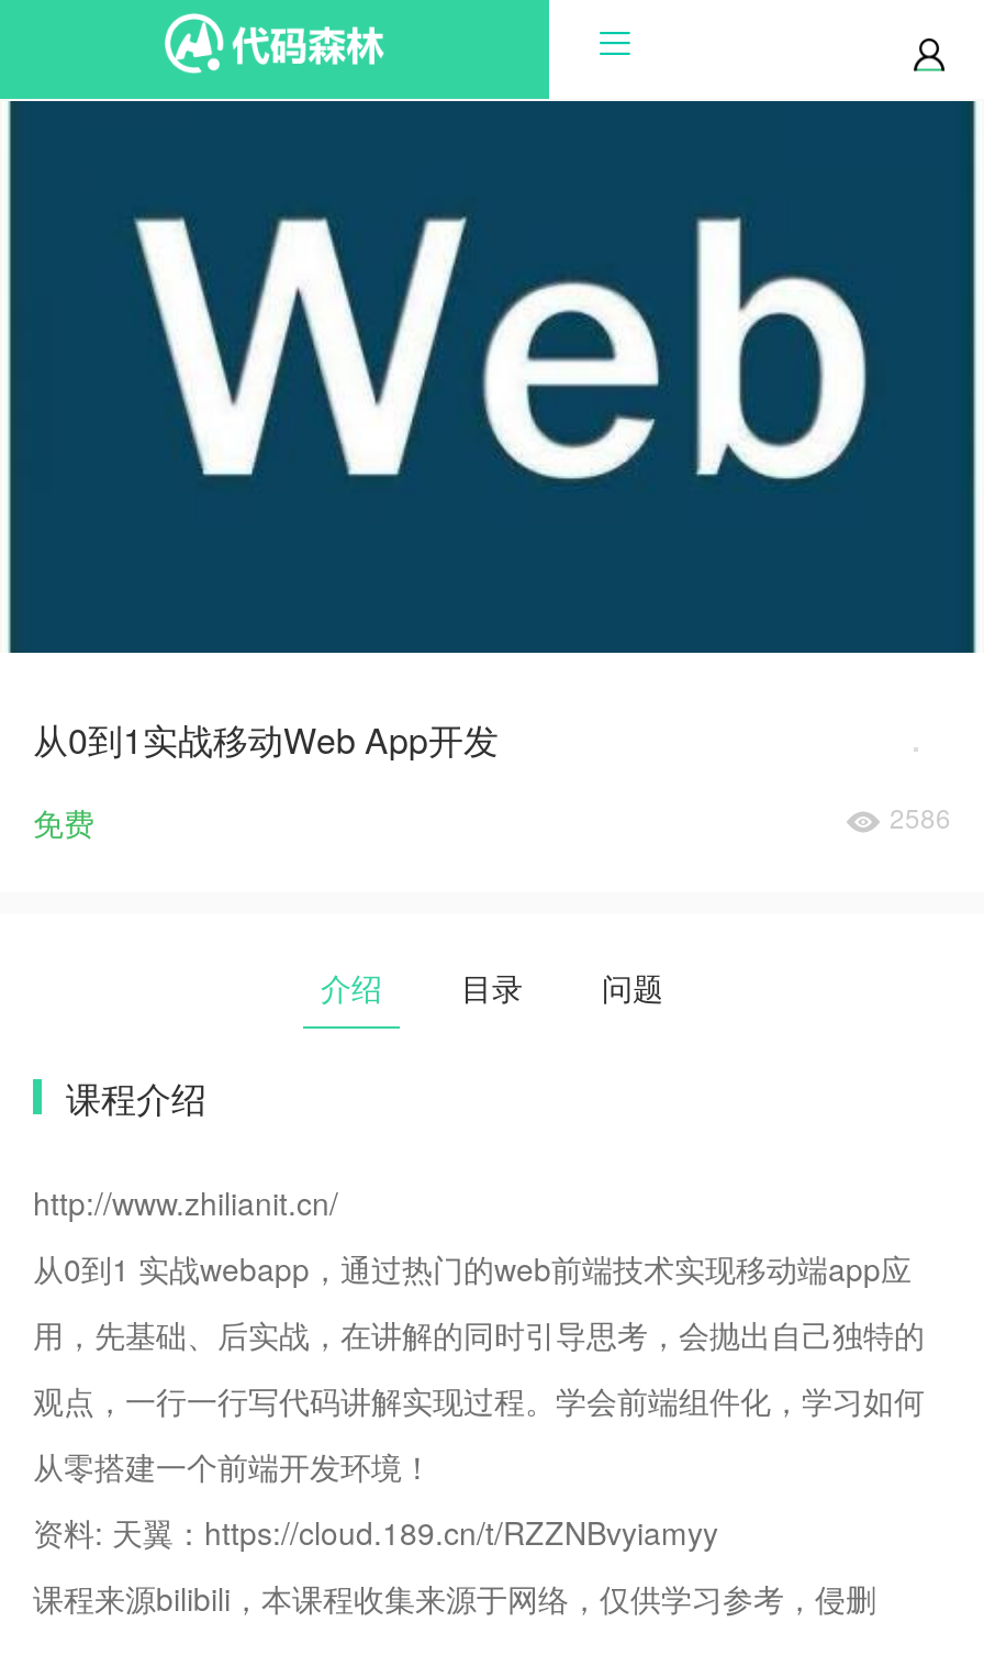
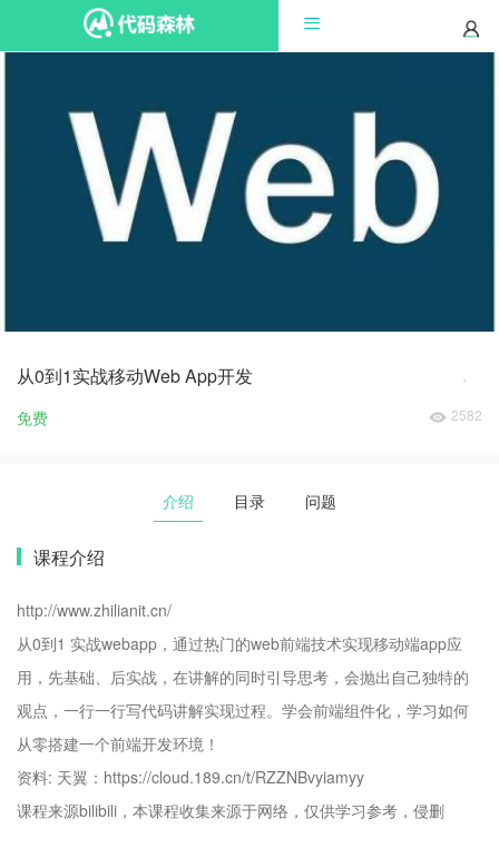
[890,798,951,835] 2586 -> [451,405,482,424] 2582

